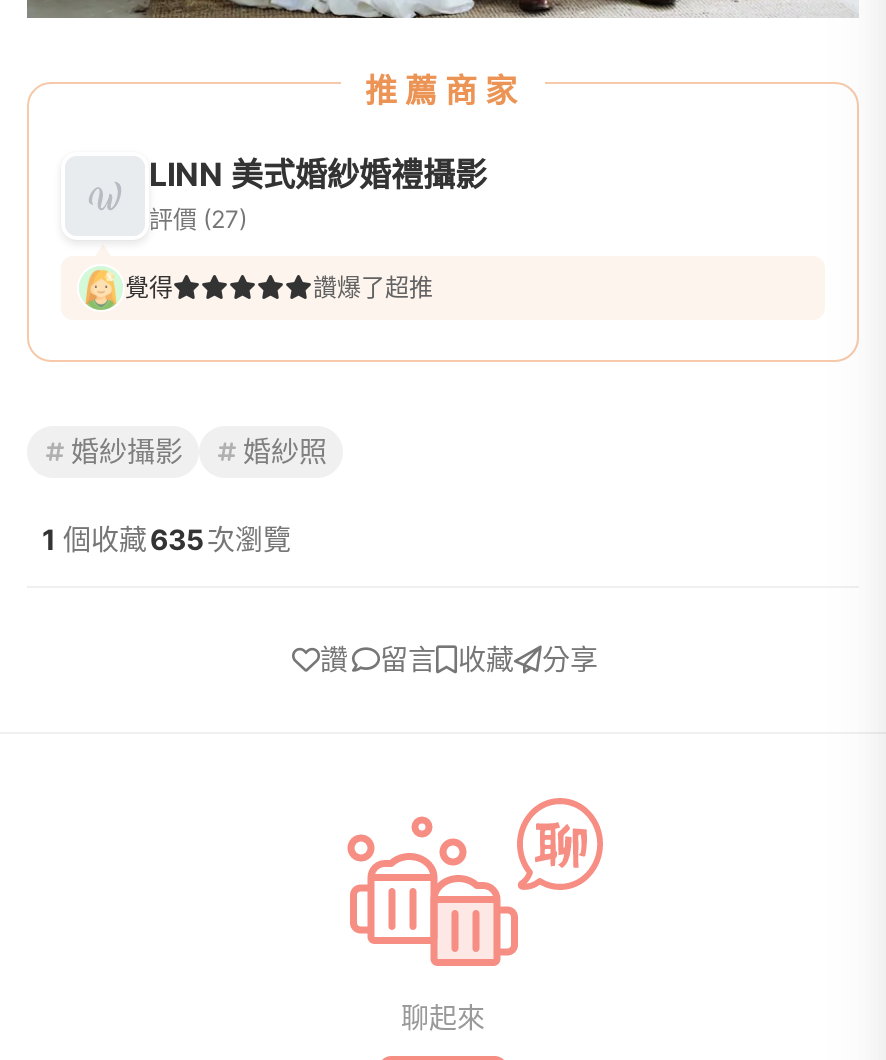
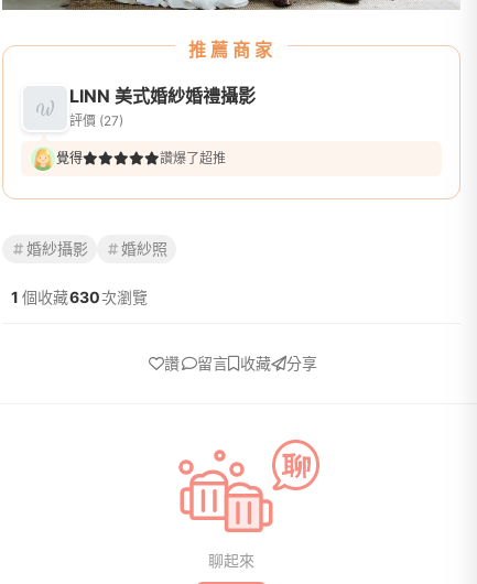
[42,521,291,555] 1 個收藏 635 次瀏覽 -> [10,287,148,306] 1 個收藏630次瀏覽

